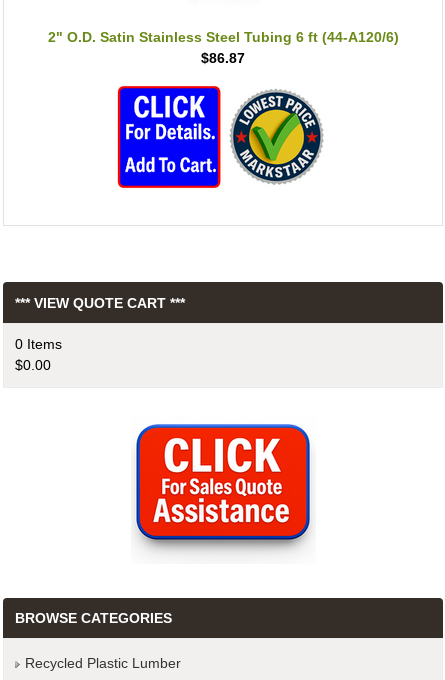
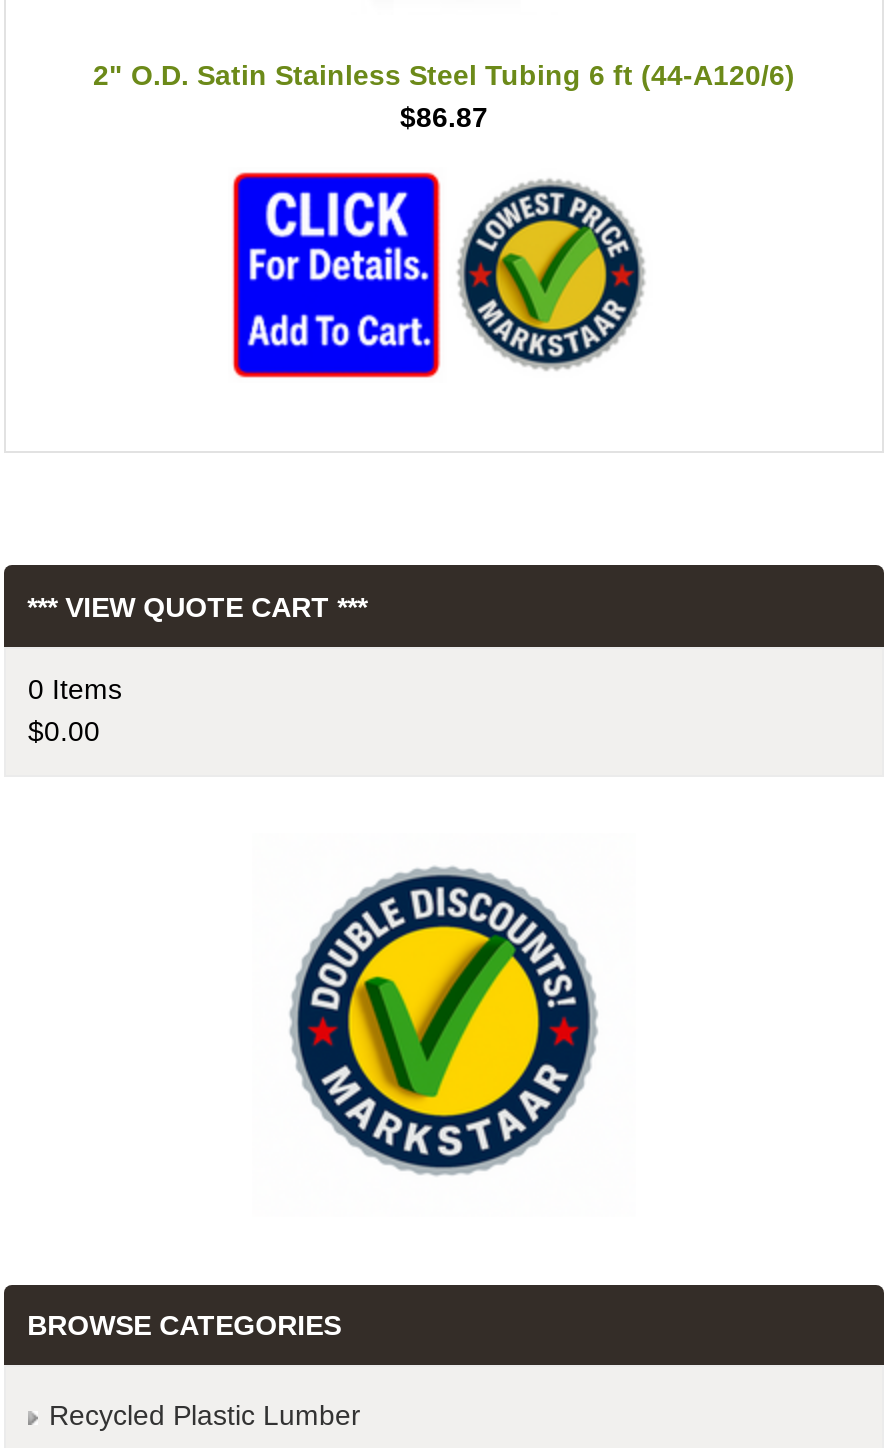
[135,423,311,551] [image] -> [270,867,618,1177] [image]

